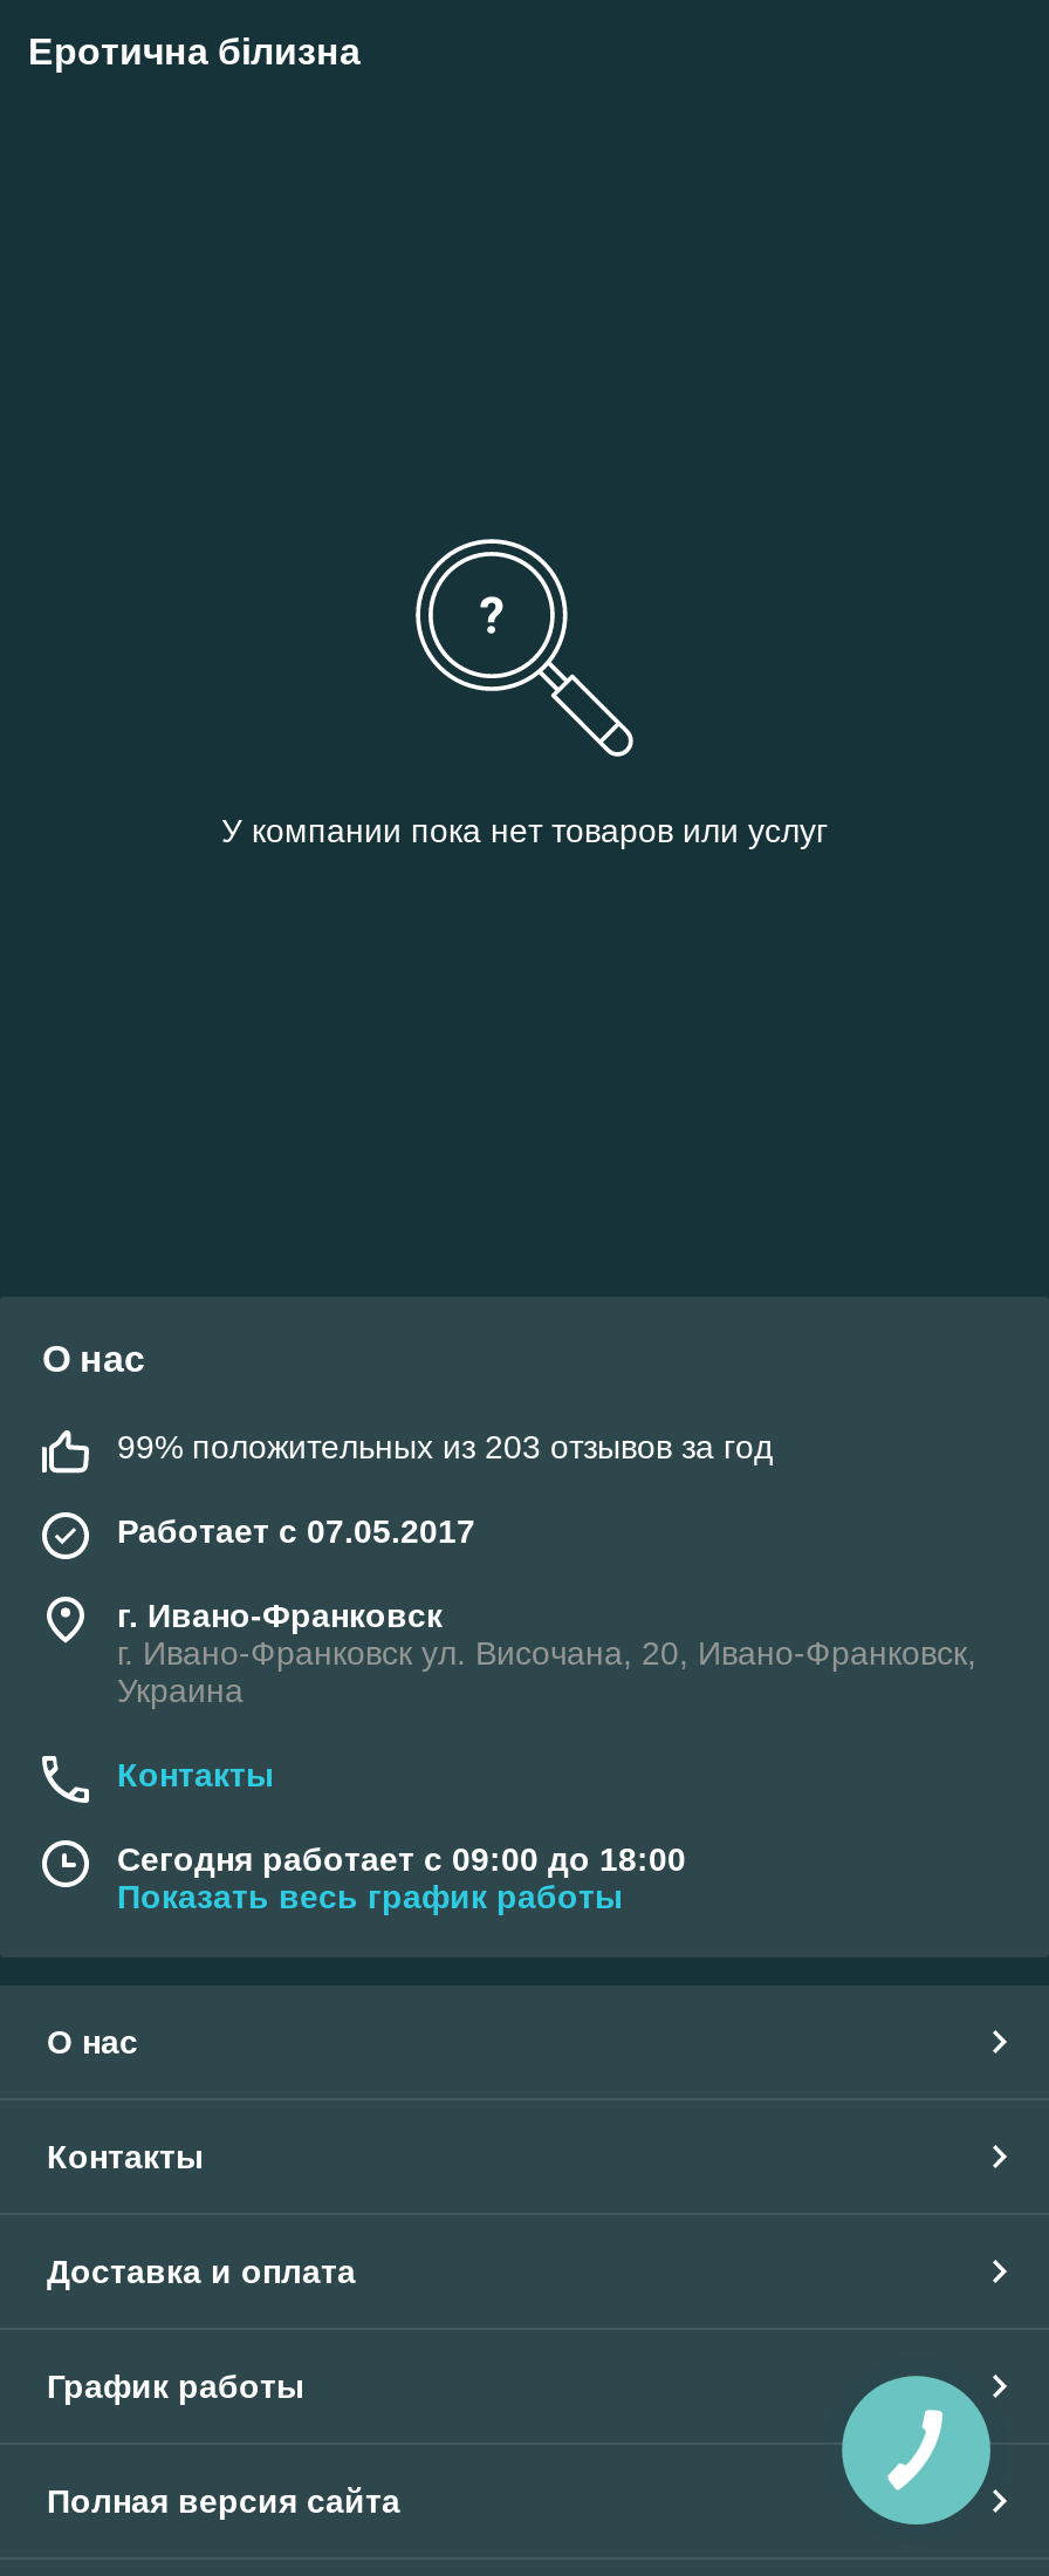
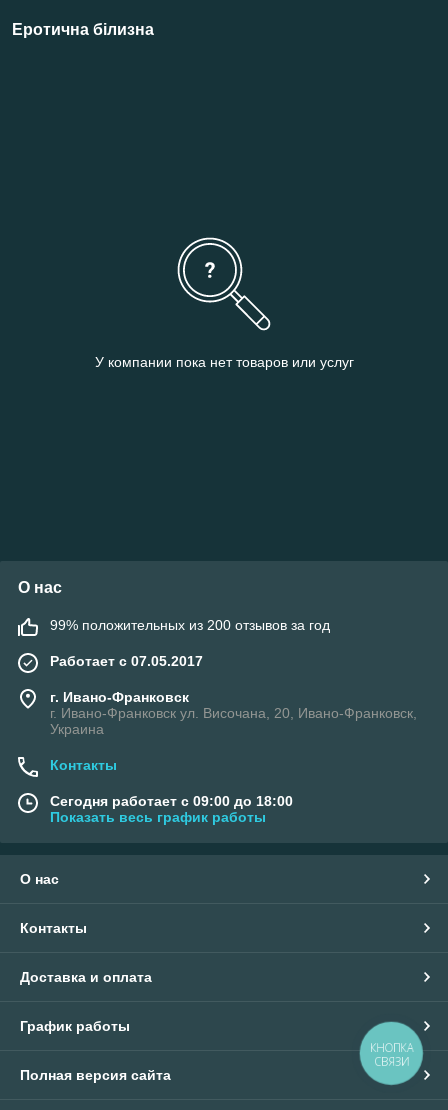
[117,1429,773,1467] 99% положительных из 203 отзывов за год -> [50,617,330,633] 99% положительных из 200 отзывов за год
none -> [370,1040,413,1069] КНОПКА | СВЯЗИ

